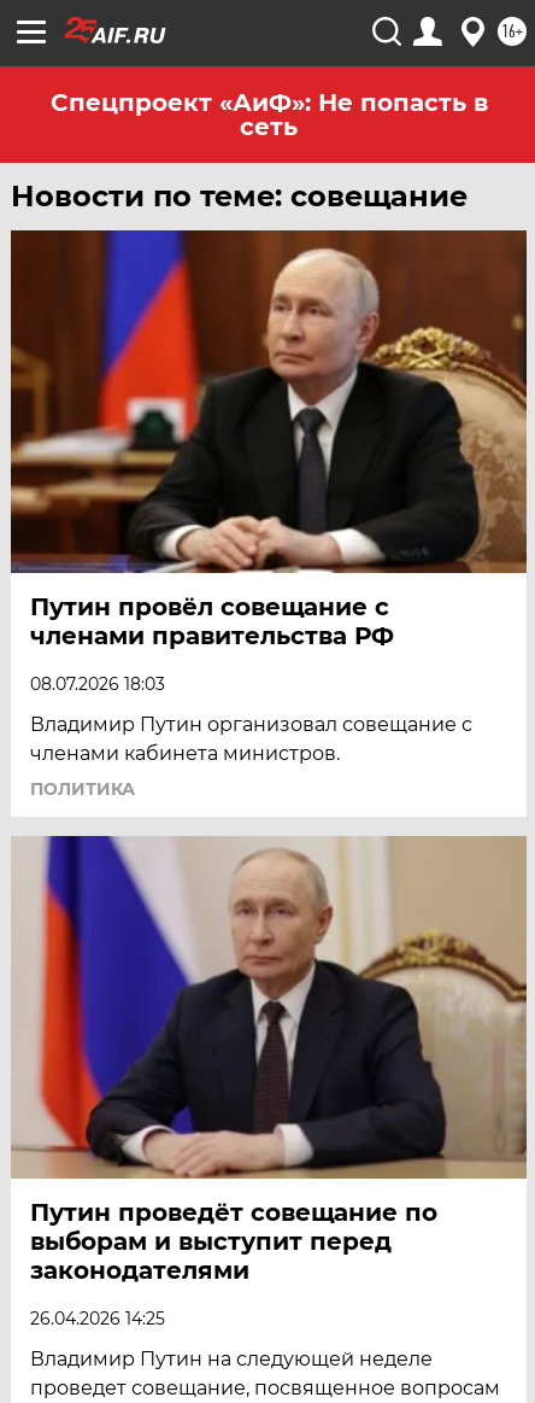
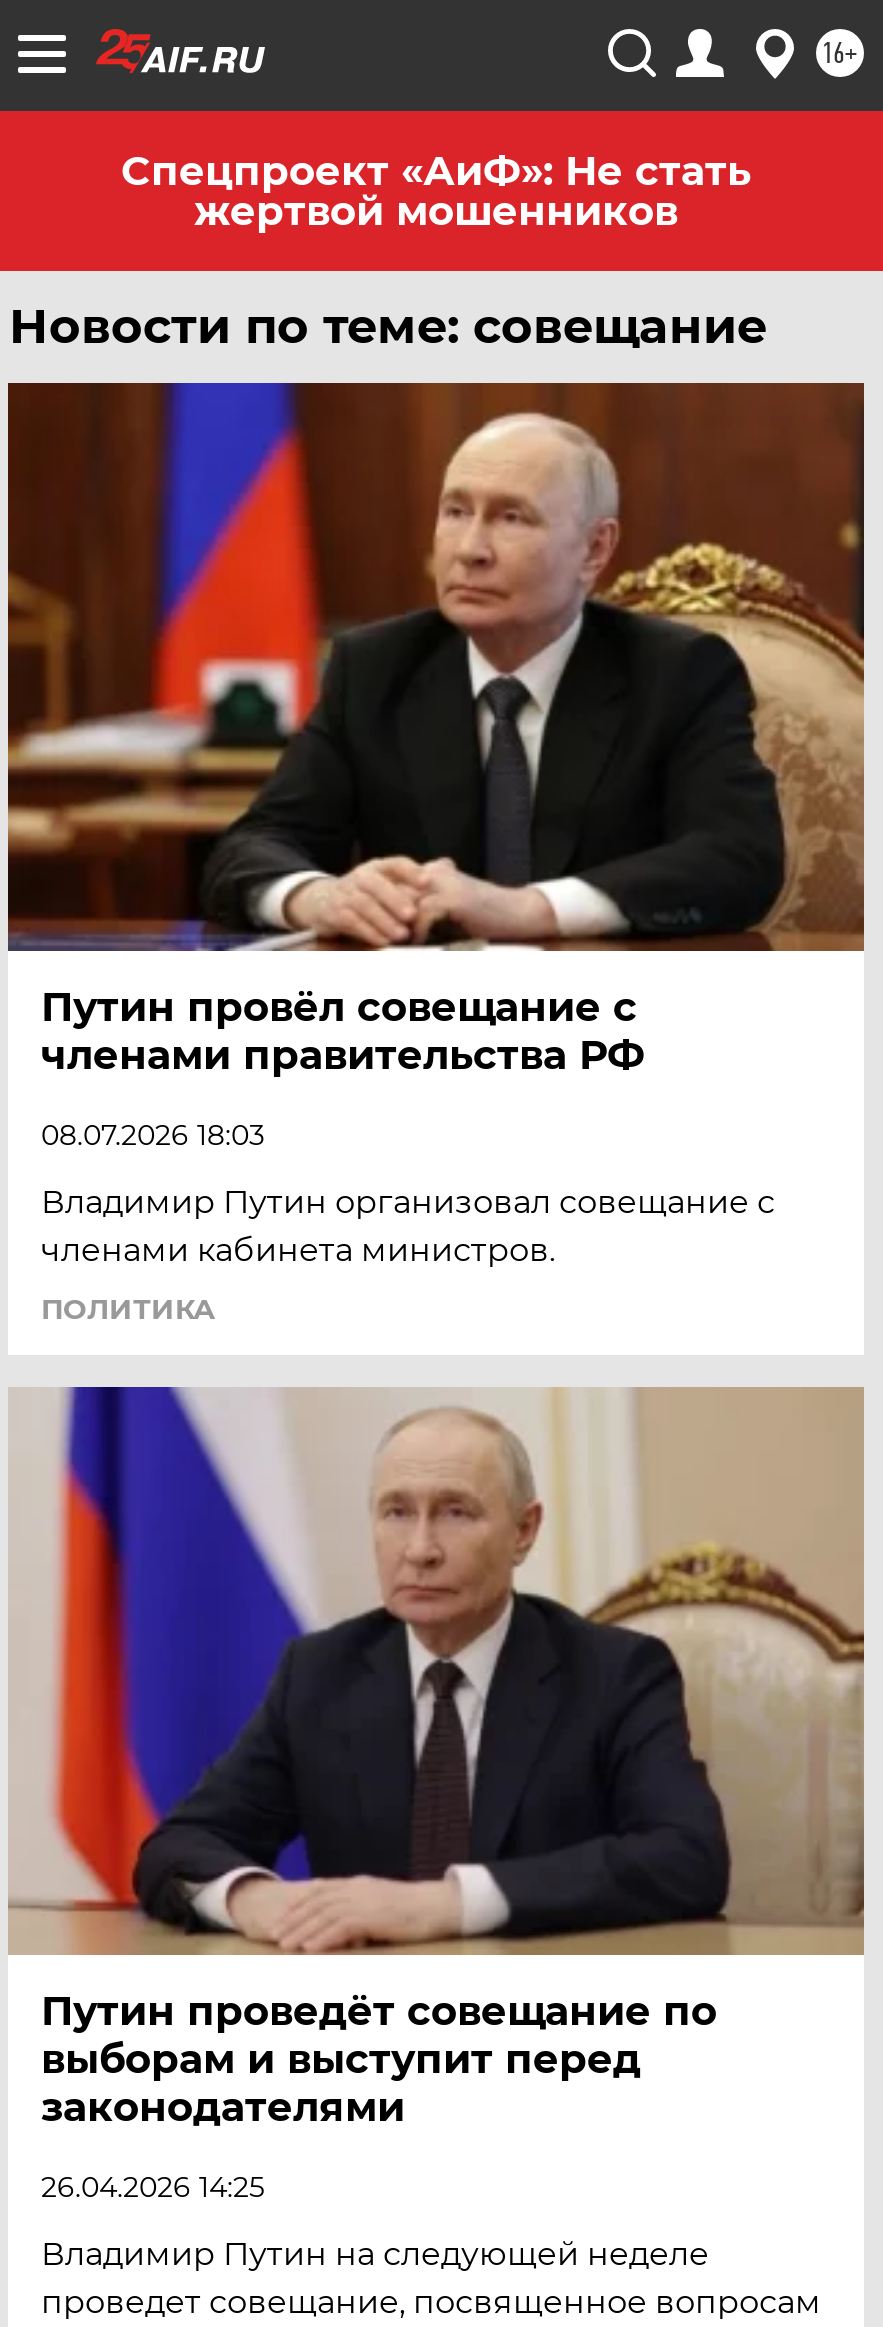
[50,88,487,141] Спецпроект «АиФ»: Не попасть в | сеть -> [121,147,751,235] Спецпроект «АиФ»: Не стать | жертвой мошенников

